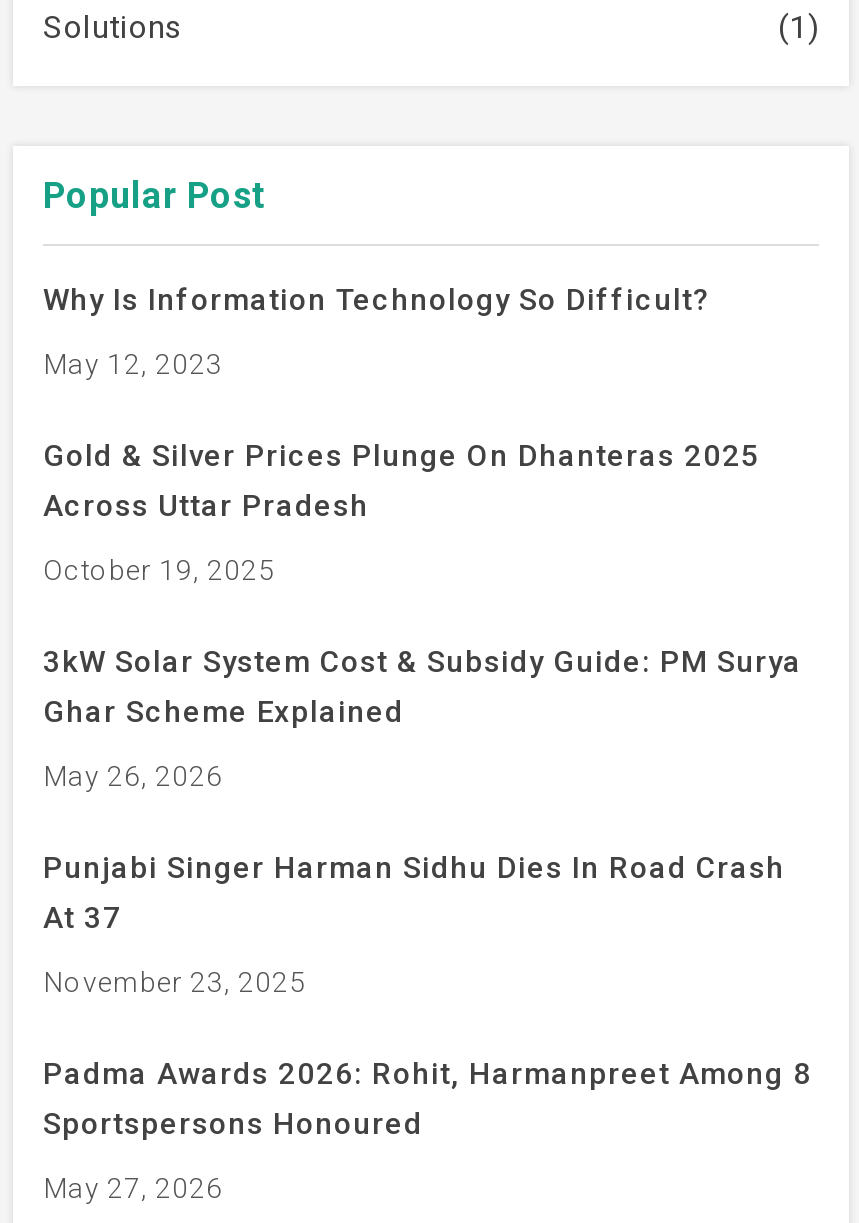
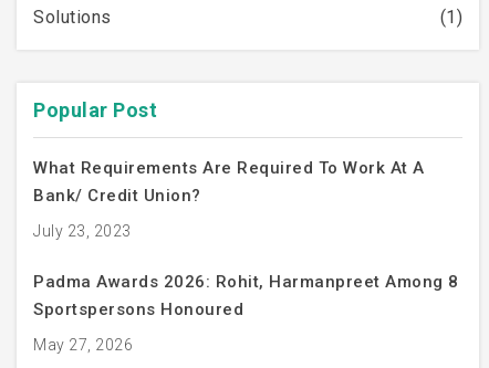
[43,282,802,998] Why Is Information Technology So Difficult? | May 12, 2023 | Gold & Silver Prices Plunge On Dhanteras 2025 | Across Uttar Pradesh | October 19, 2025 | 3kW Solar System Cost & Subsidy Guide: PM Surya | Ghar Scheme Explained | May 26, 2026 | Punjabi Singer Harman Sidhu Dies In Road Crash | At 37 | November 23, 2025 -> [33,158,424,240] What Requirements Are Required To Work At A | Bank/ Credit Union? | July 23, 2023

